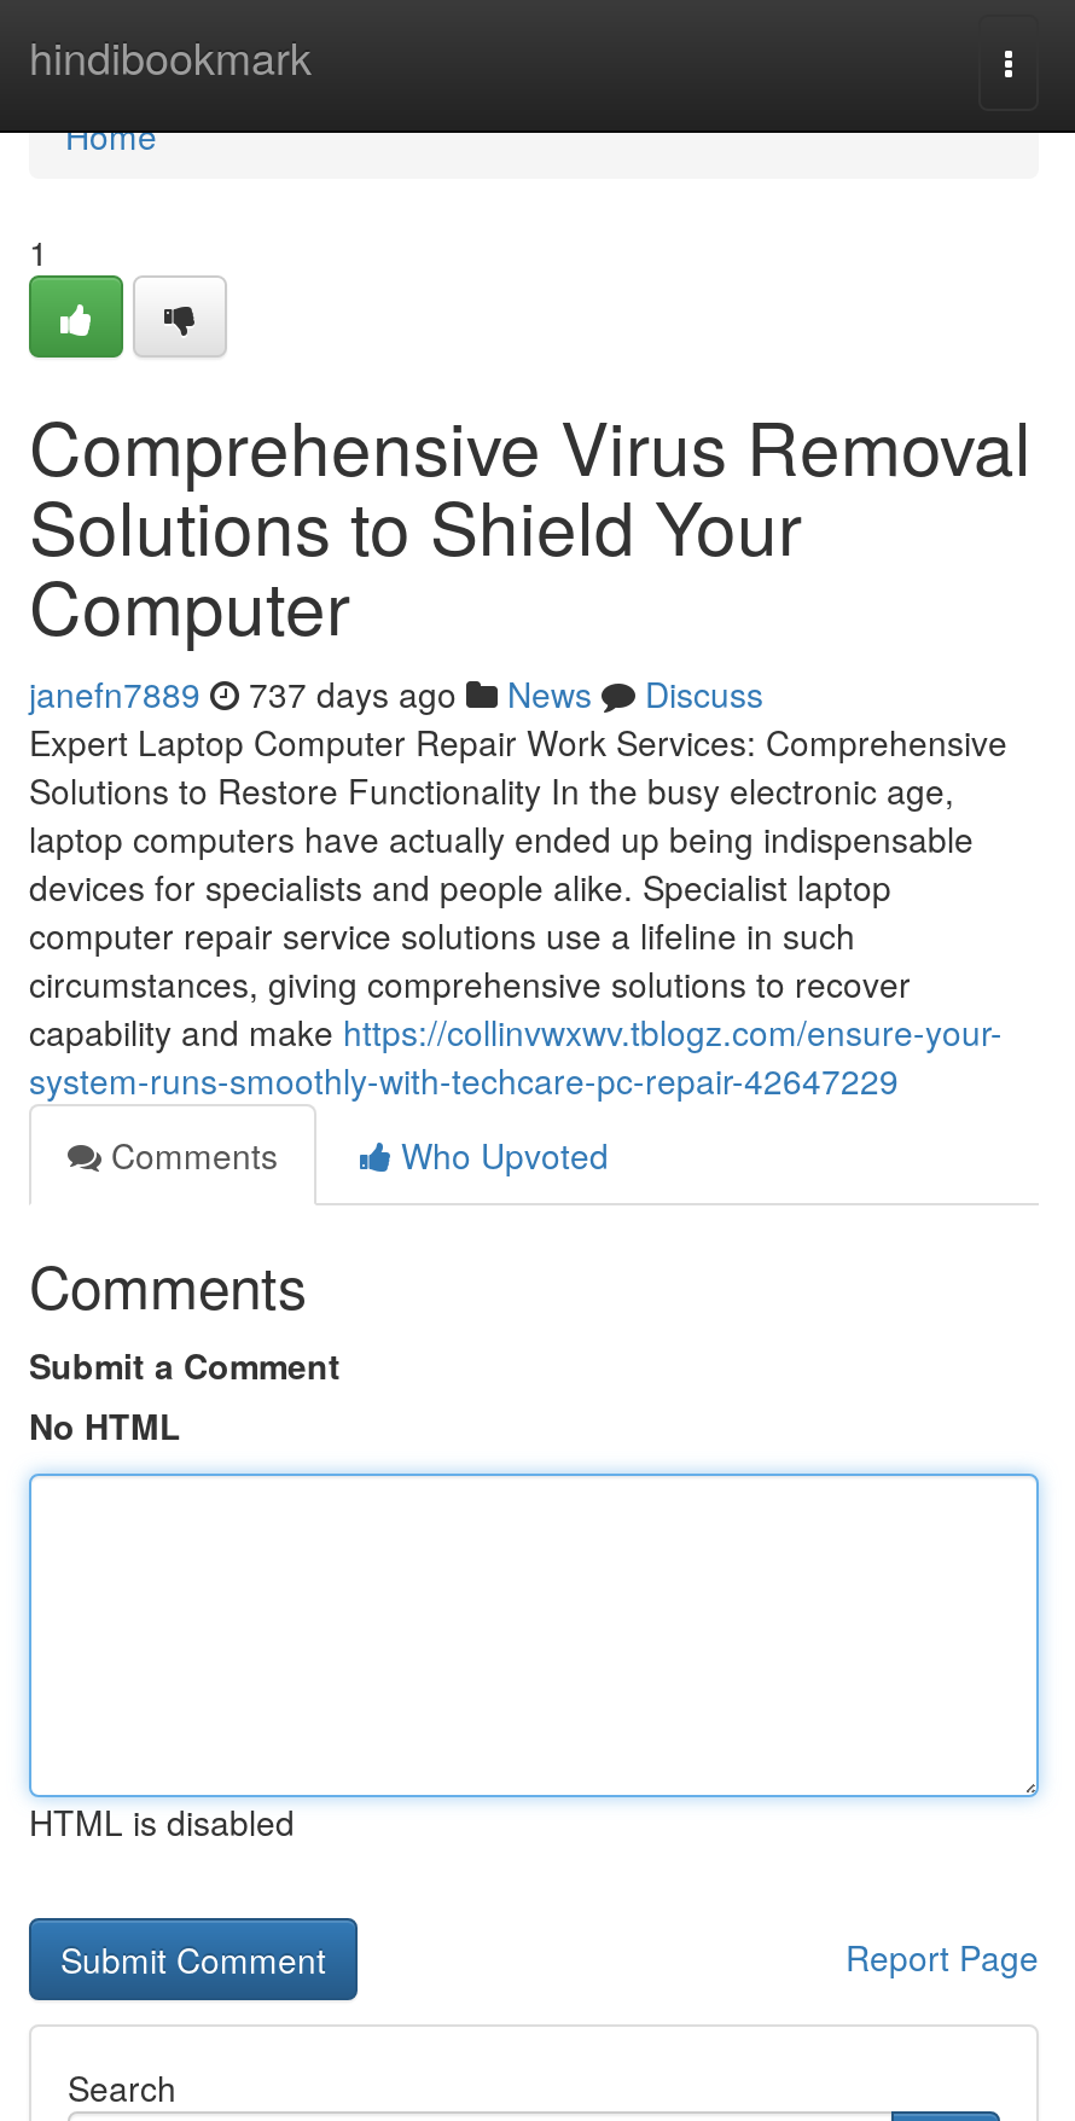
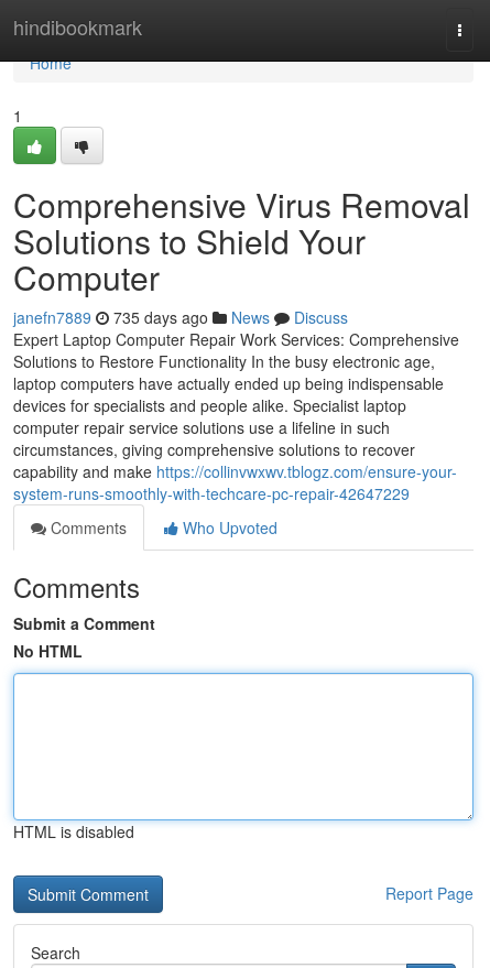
[29,669,763,717] janefn7889 737 days ago News Discuss -> [13,306,348,328] janefn7889 735 days ago News Discuss

